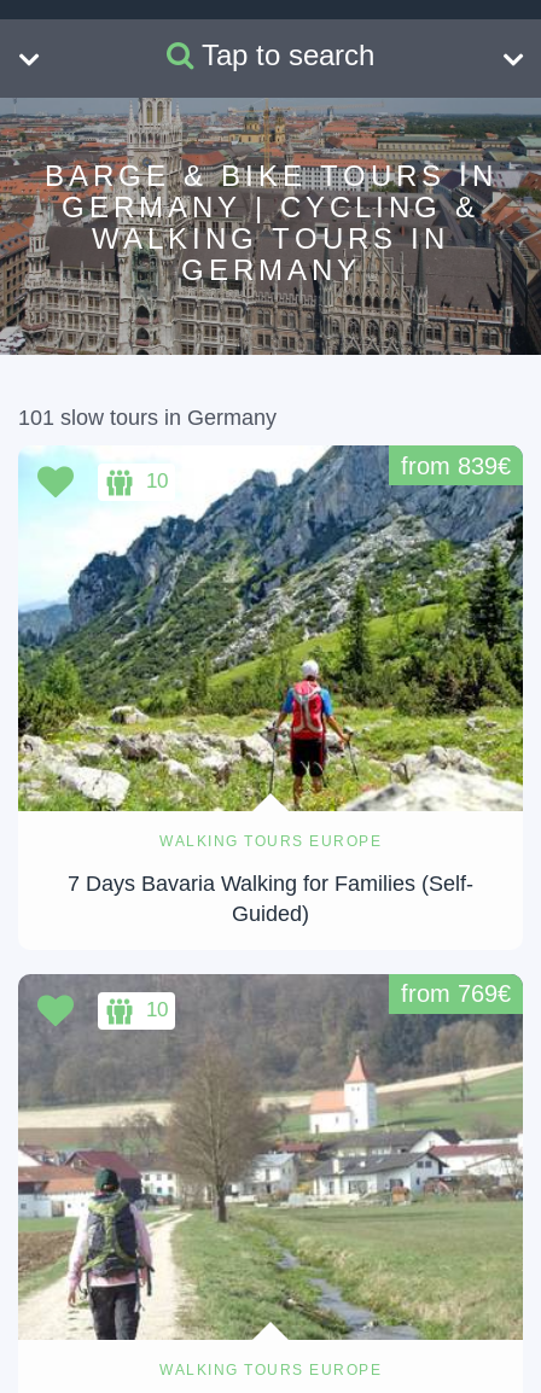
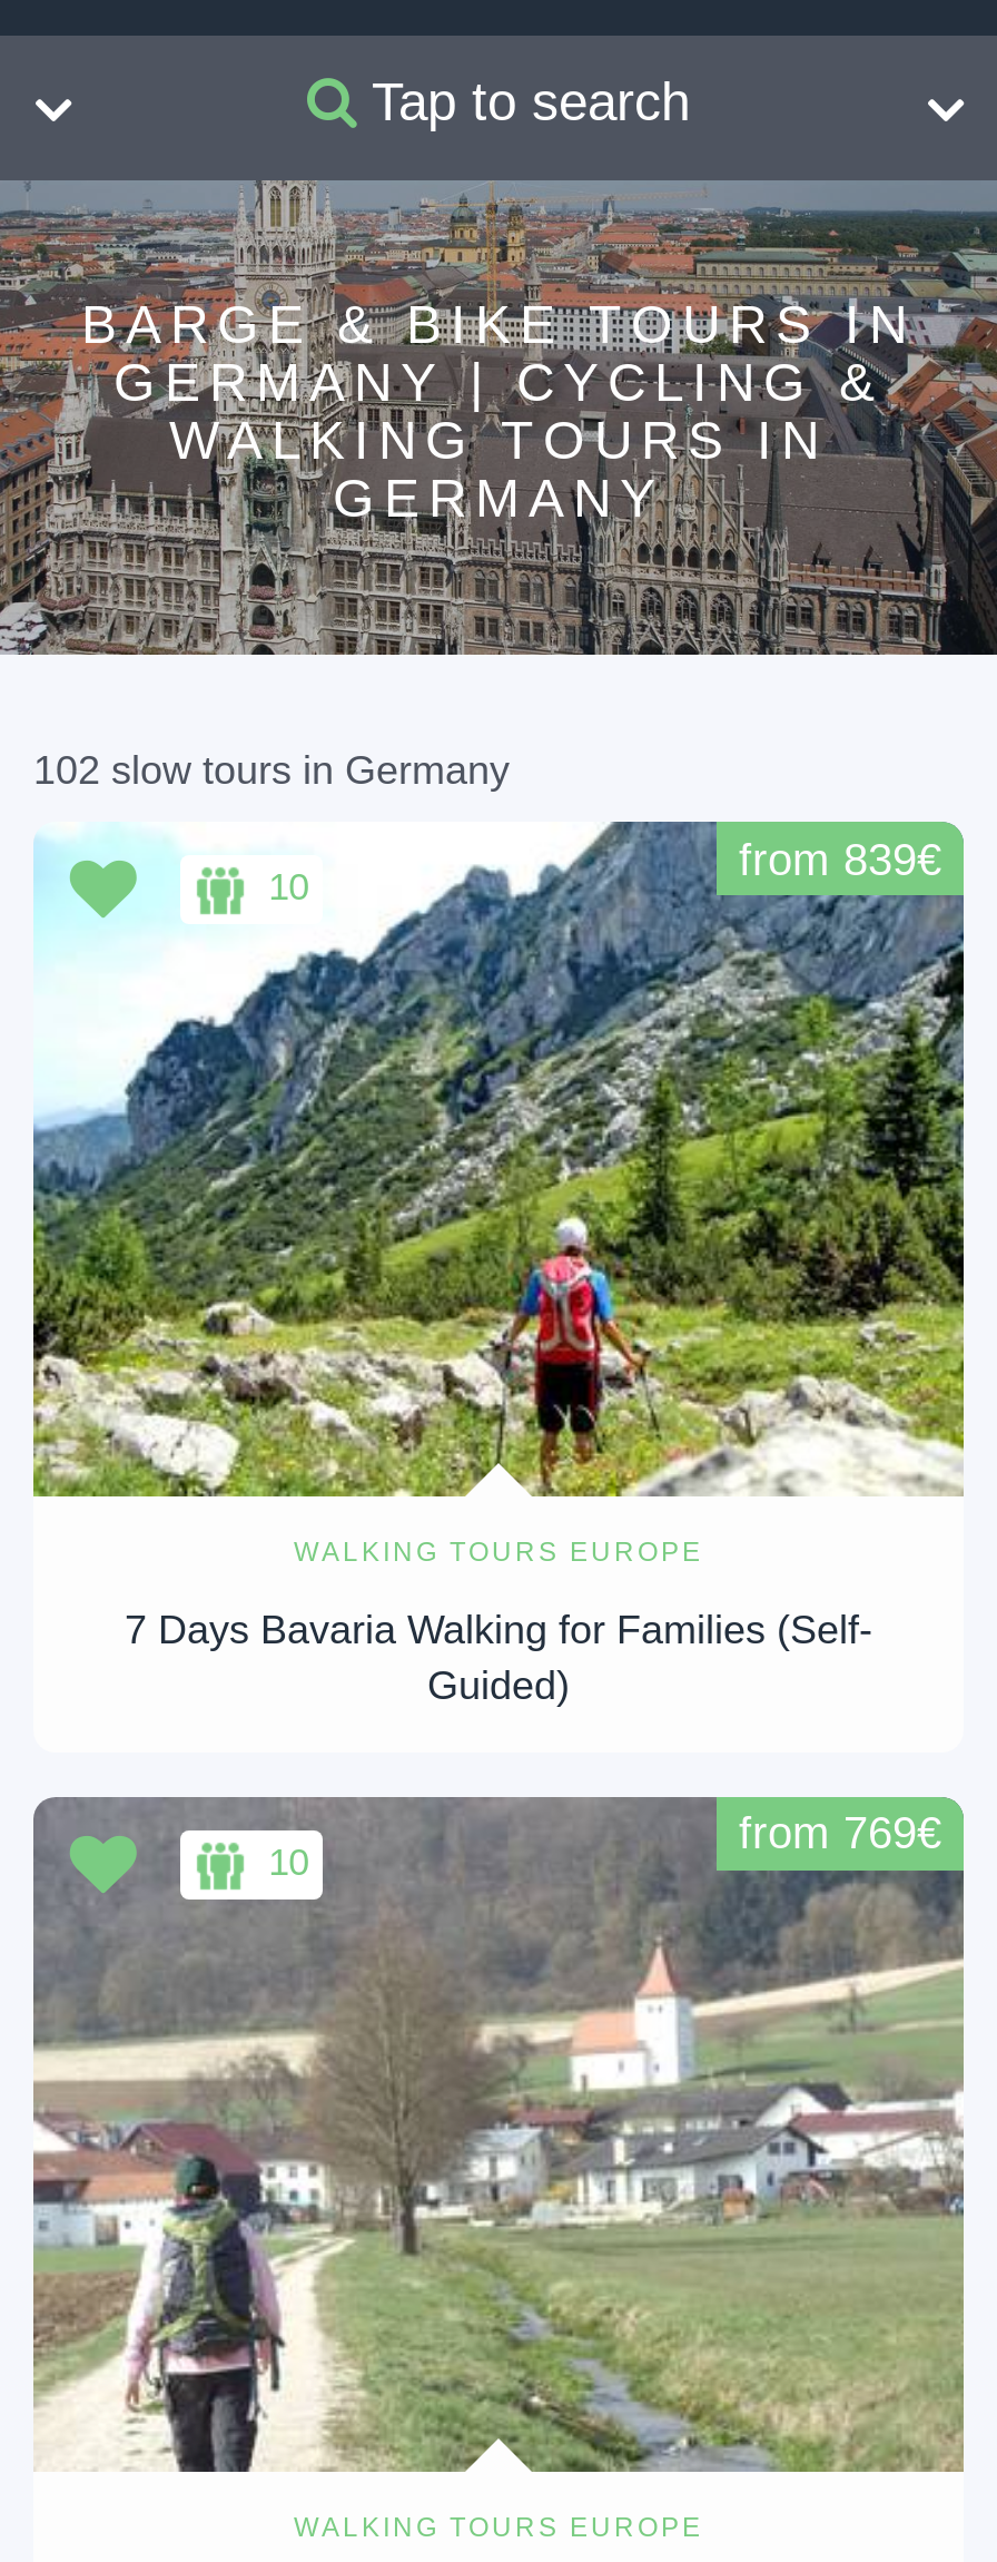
[18,406,277,430] 101 slow tours in Germany -> [33,748,510,793] 102 slow tours in Germany

